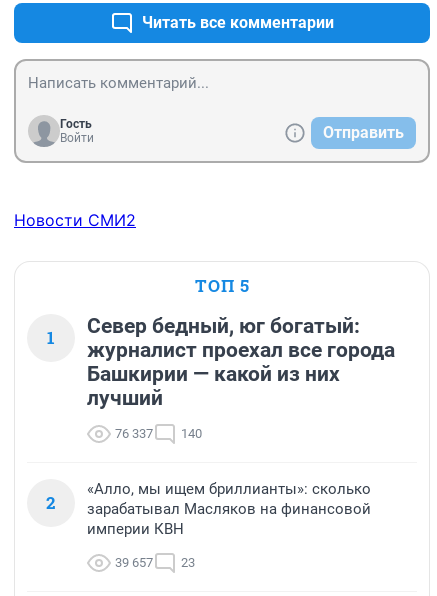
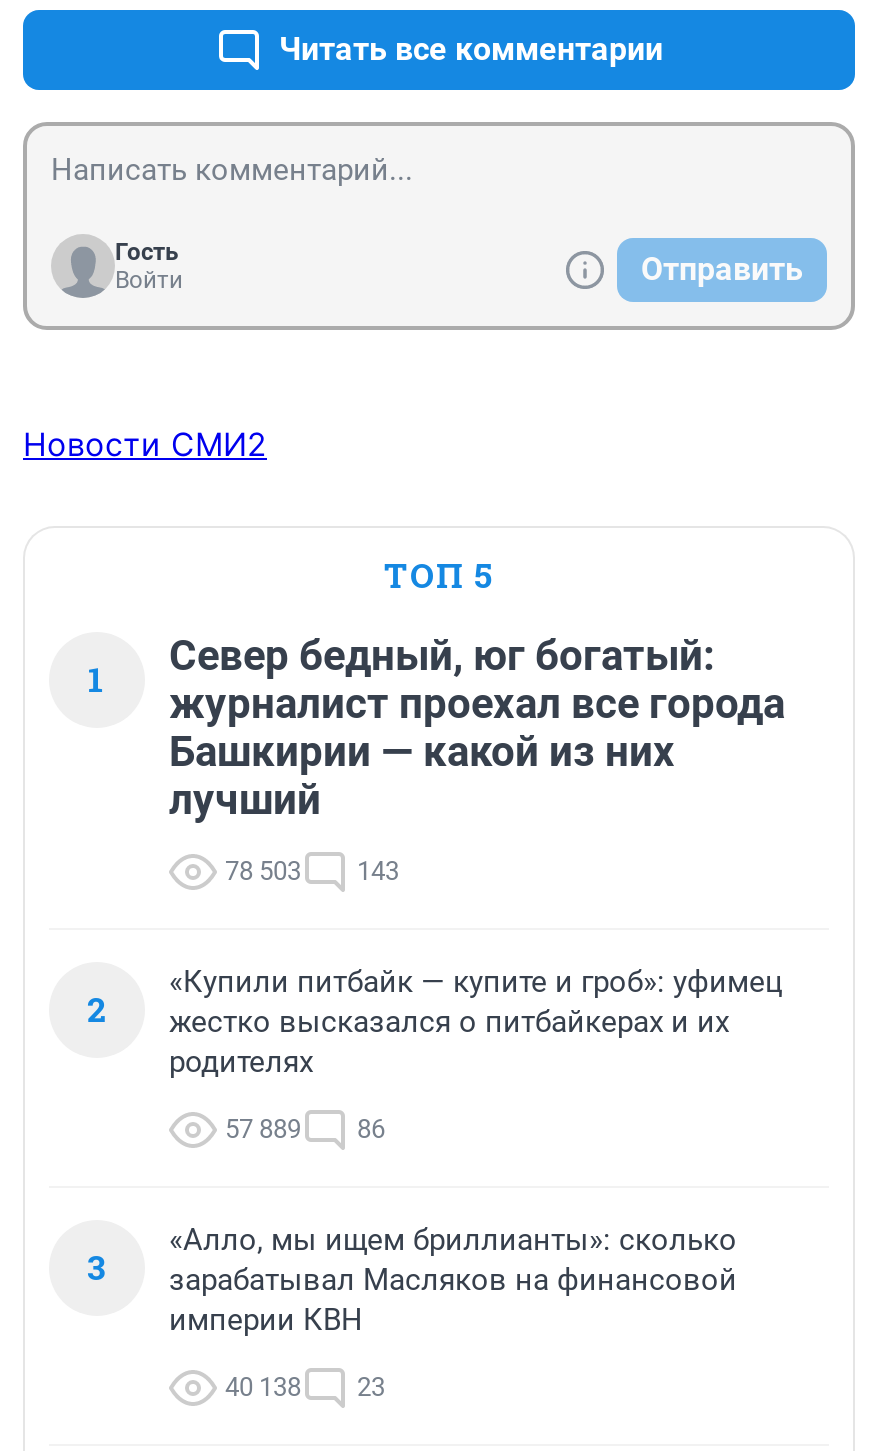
none -> [87,964,783,1290] «Купили питбайк — купите и гроб»: уфимец | жестко высказался о питбайкерах и их | родителях | 57 889 | 86 | 3
[115,426,153,441] 76 337 -> [225,856,301,886] 78 503
[181,426,202,441] 140 -> [357,856,399,886] 143
[115,555,195,570] 39 657 23 -> [225,1372,385,1402] 40 138 23

